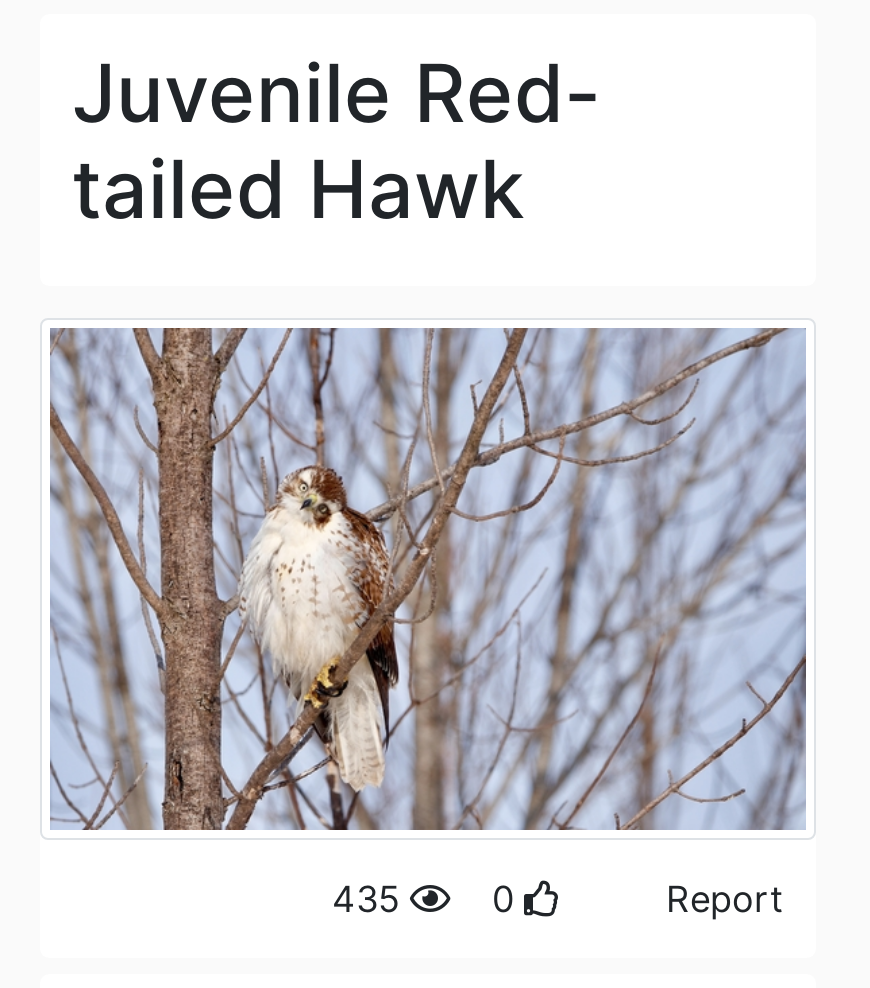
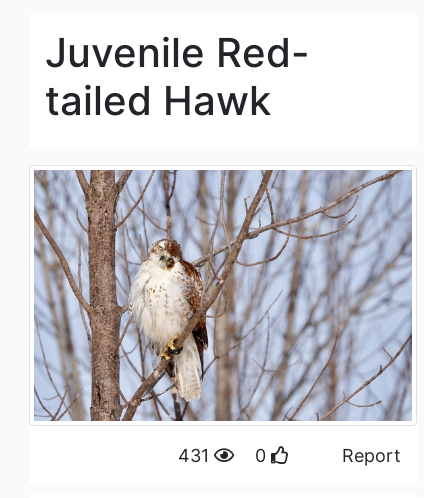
[322,879,524,921] 435 0 -> [173,445,271,466] 431 0

